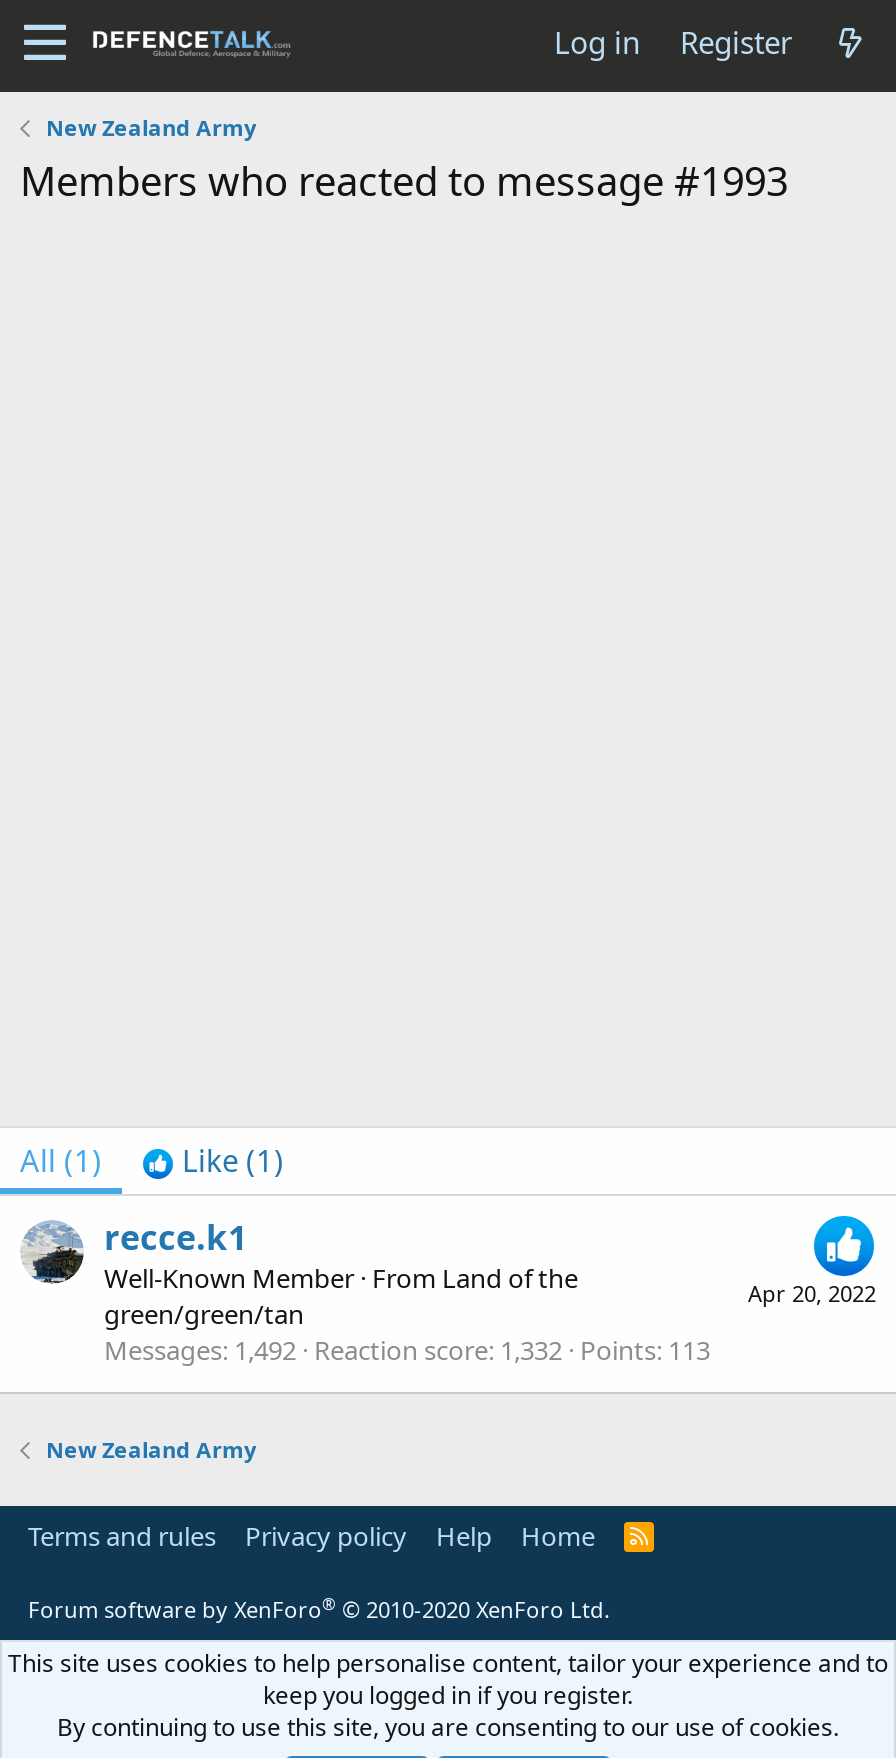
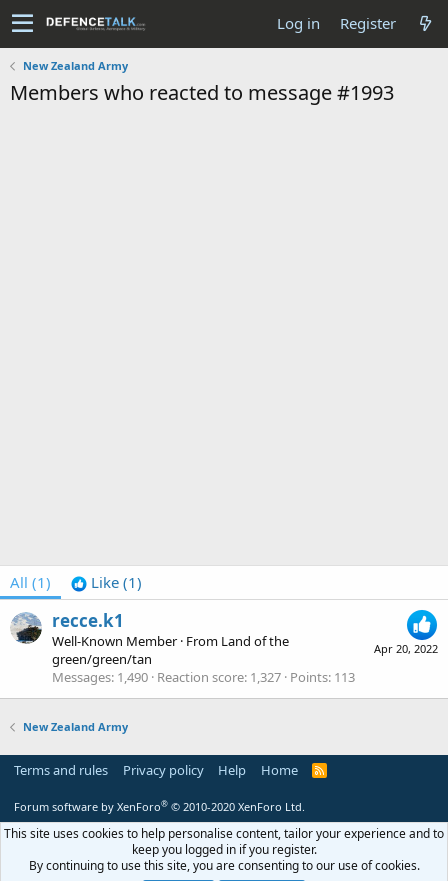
[104,1333,710,1369] Messages 1,492 Reaction score 1,332 Points 113 -> [52,668,355,686] Messages 1,490 Reaction score 1,327 Points 113

